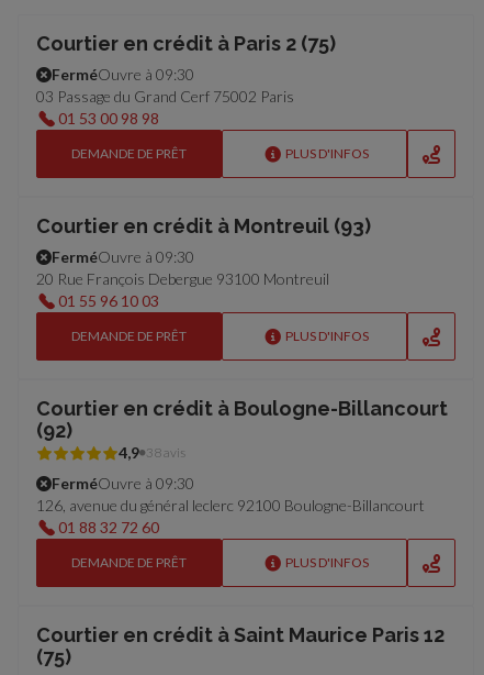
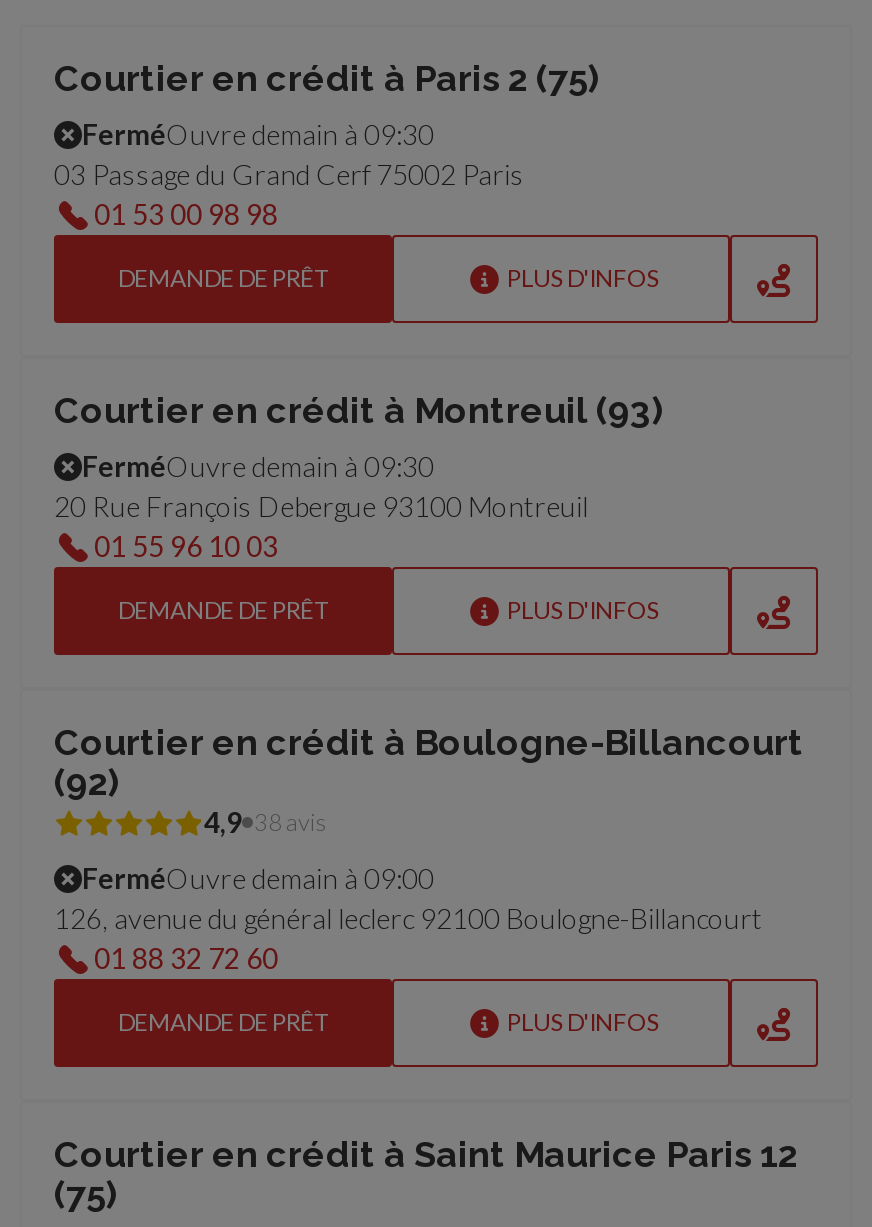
[52,65,194,84] FerméOuvre à 09:30 -> [82,117,434,151] FerméOuvre demain à 09:30
[52,247,194,266] FerméOuvre à 09:30 -> [82,449,434,483] FerméOuvre demain à 09:30
[52,474,194,493] FerméOuvre à 09:30 -> [82,861,434,895] FerméOuvre demain à 09:00

